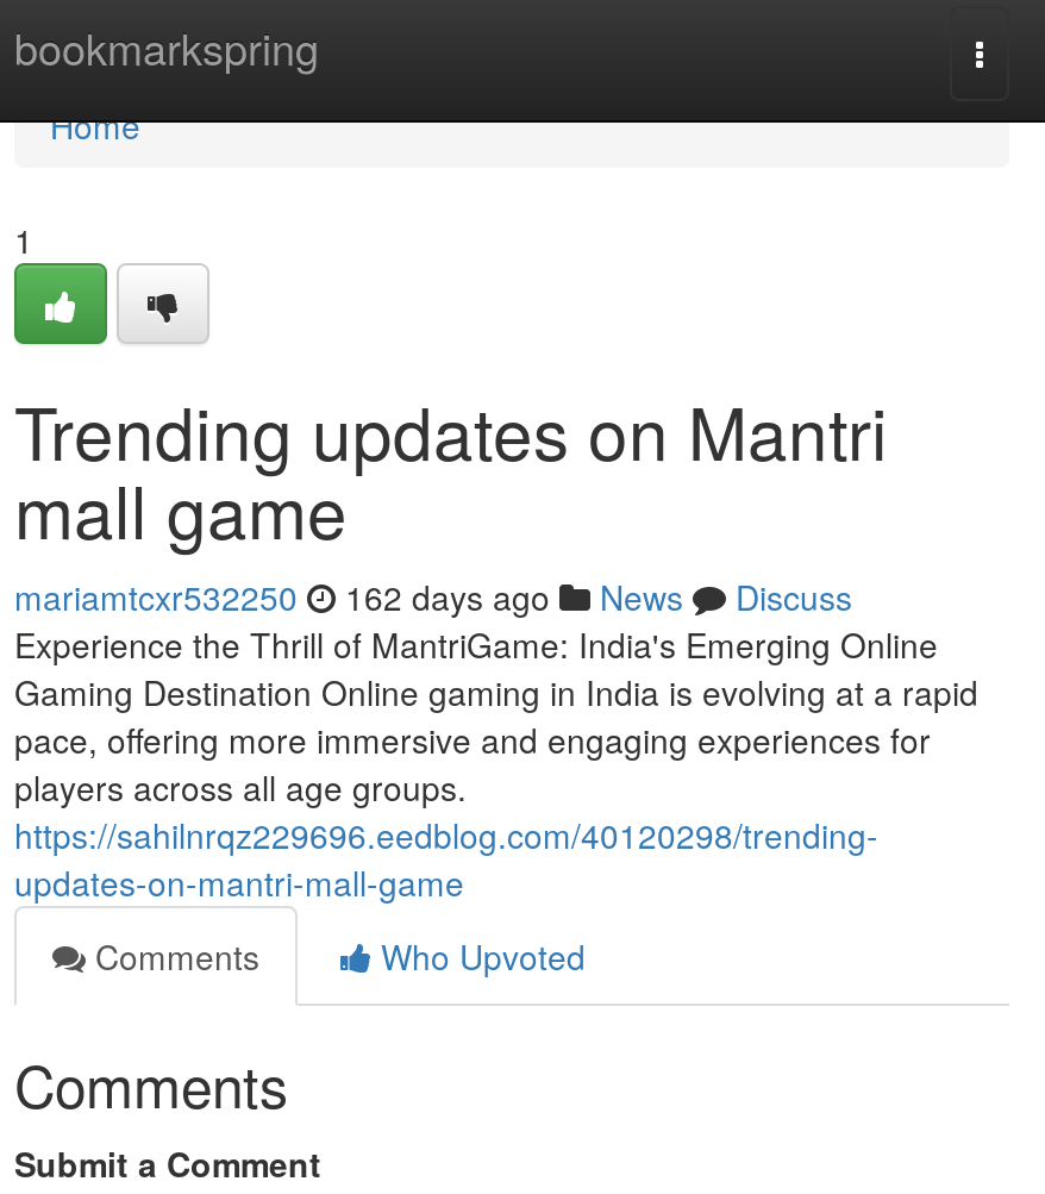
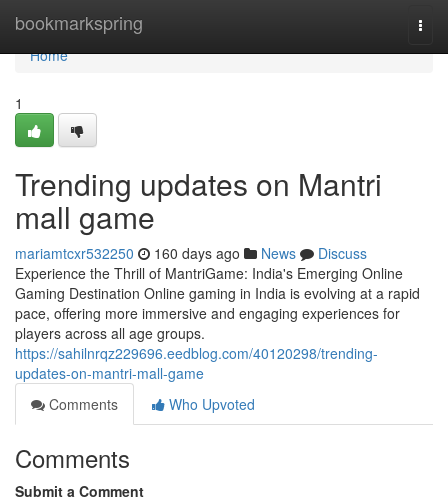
[14,573,852,620] mariamtcxr532250 162 days ago News Discuss -> [15,243,367,263] mariamtcxr532250 160 days ago News Discuss

